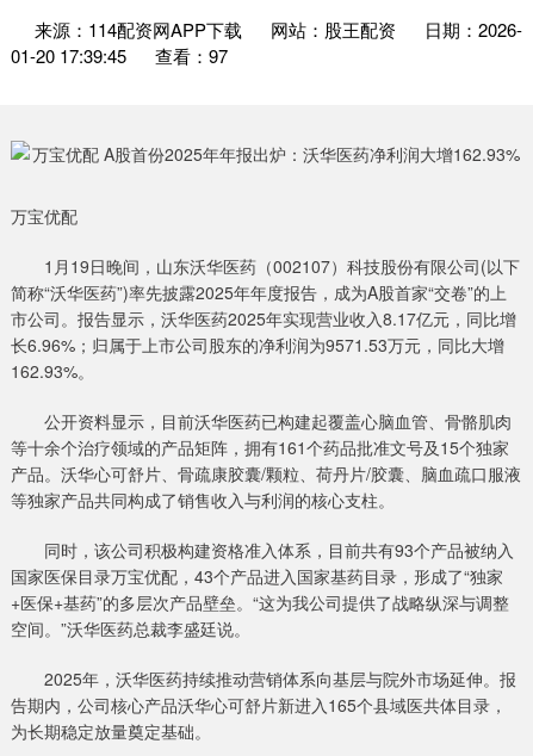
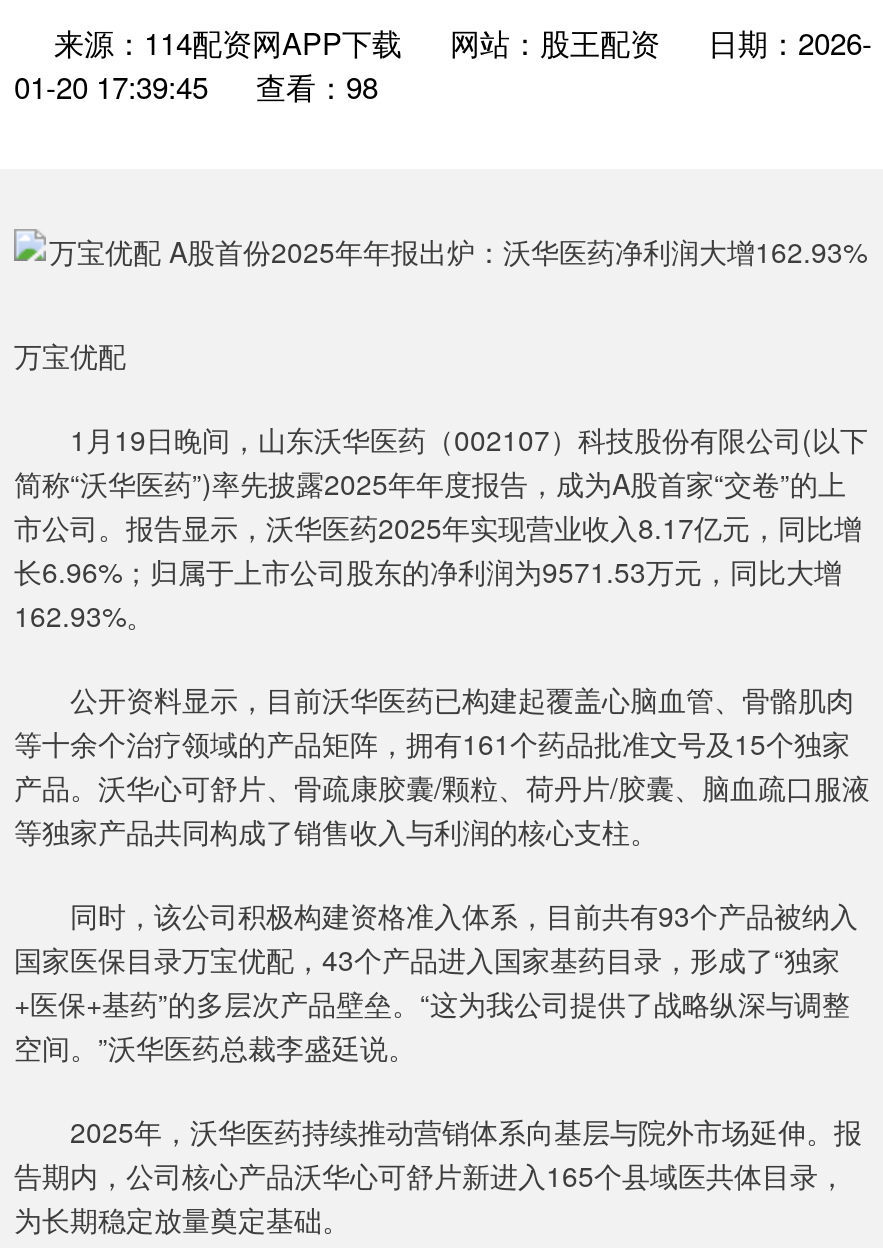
[11,43,228,68] 01-20 17:39:45 查看：97 -> [14,65,378,107] 01-20 17:39:45 查看：98

